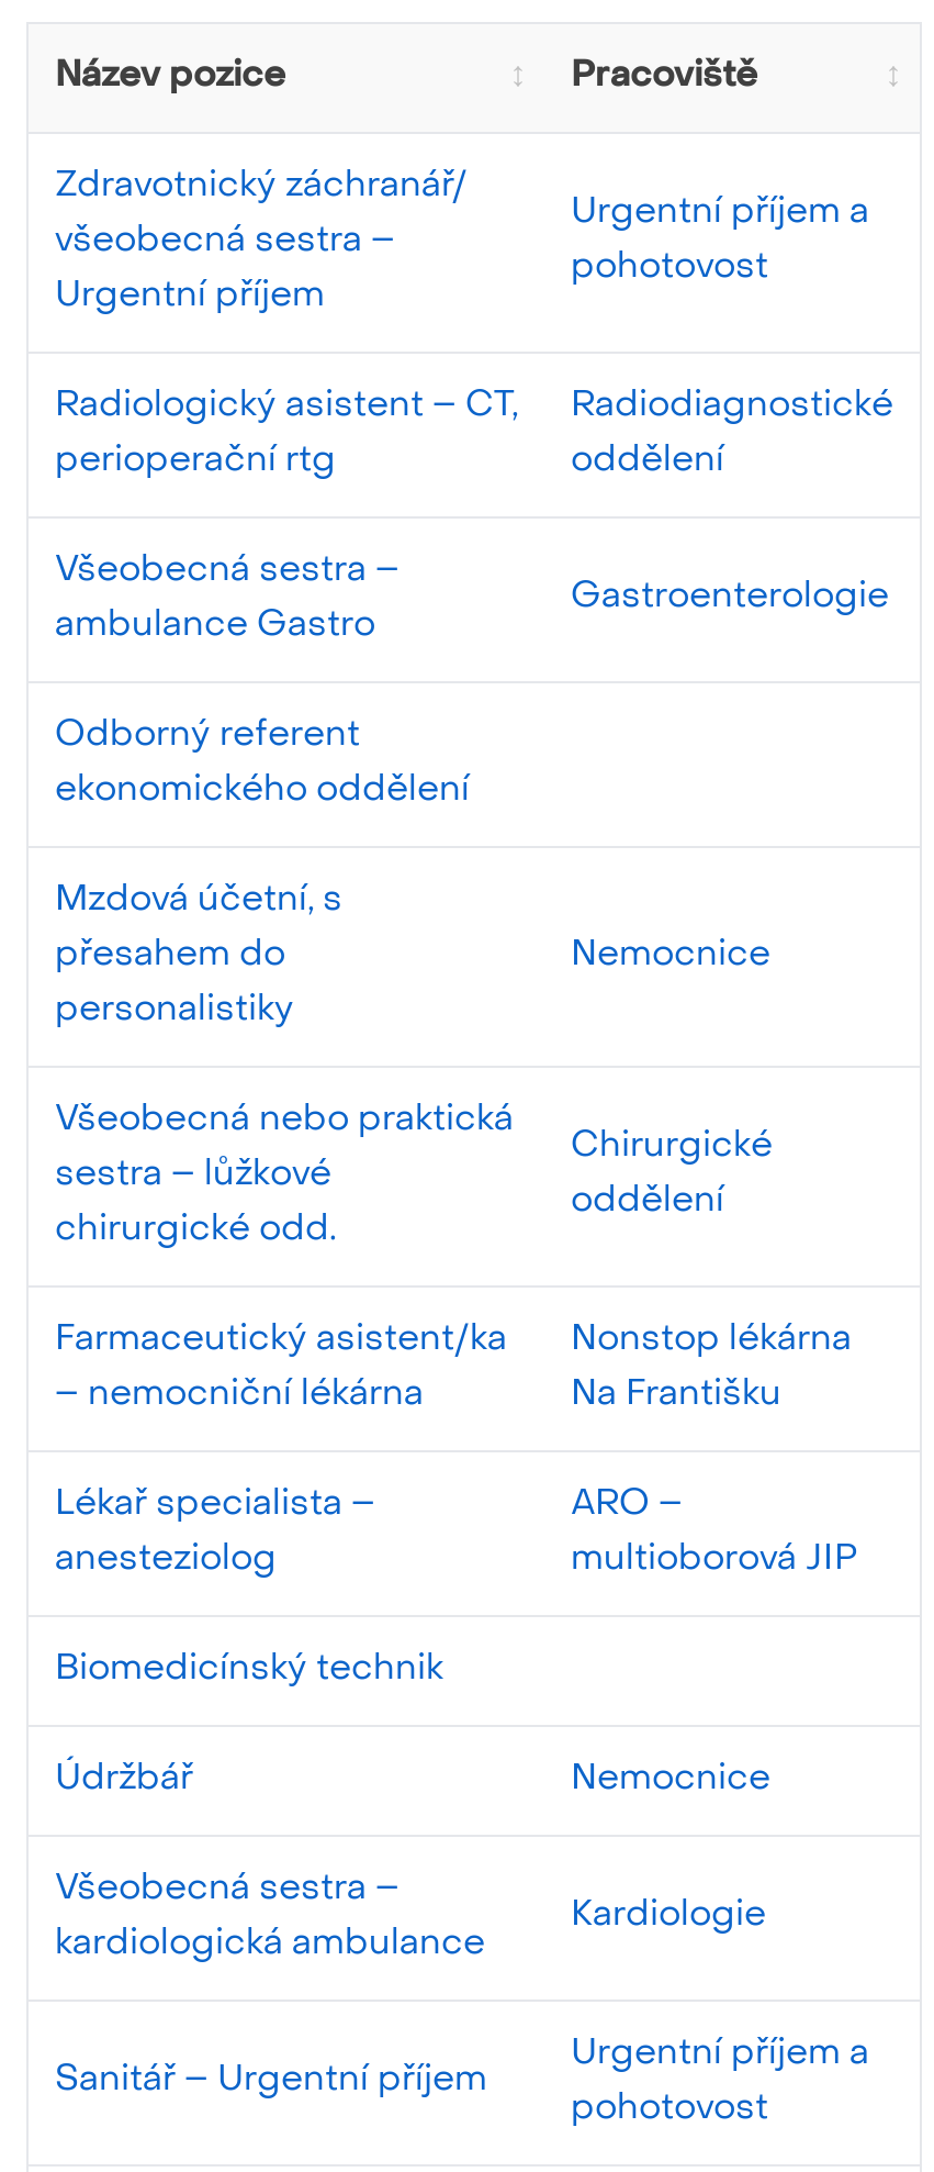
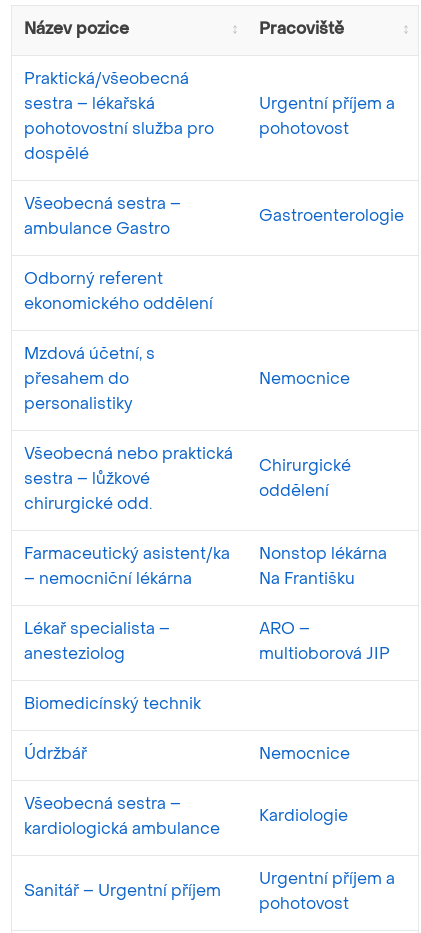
[55,169,468,314] Zdravotnický záchranář/ | všeobecná sestra – | Urgentní příjem -> [24,72,214,163] Praktická/všeobecná | sestra – lékařská | pohotovostní služba pro | dospělé
[55,389,518,479] Radiologický asistent – CT, | perioperační rtg -> none
[571,389,893,479] Radiodiagnostické | oddělení -> none

